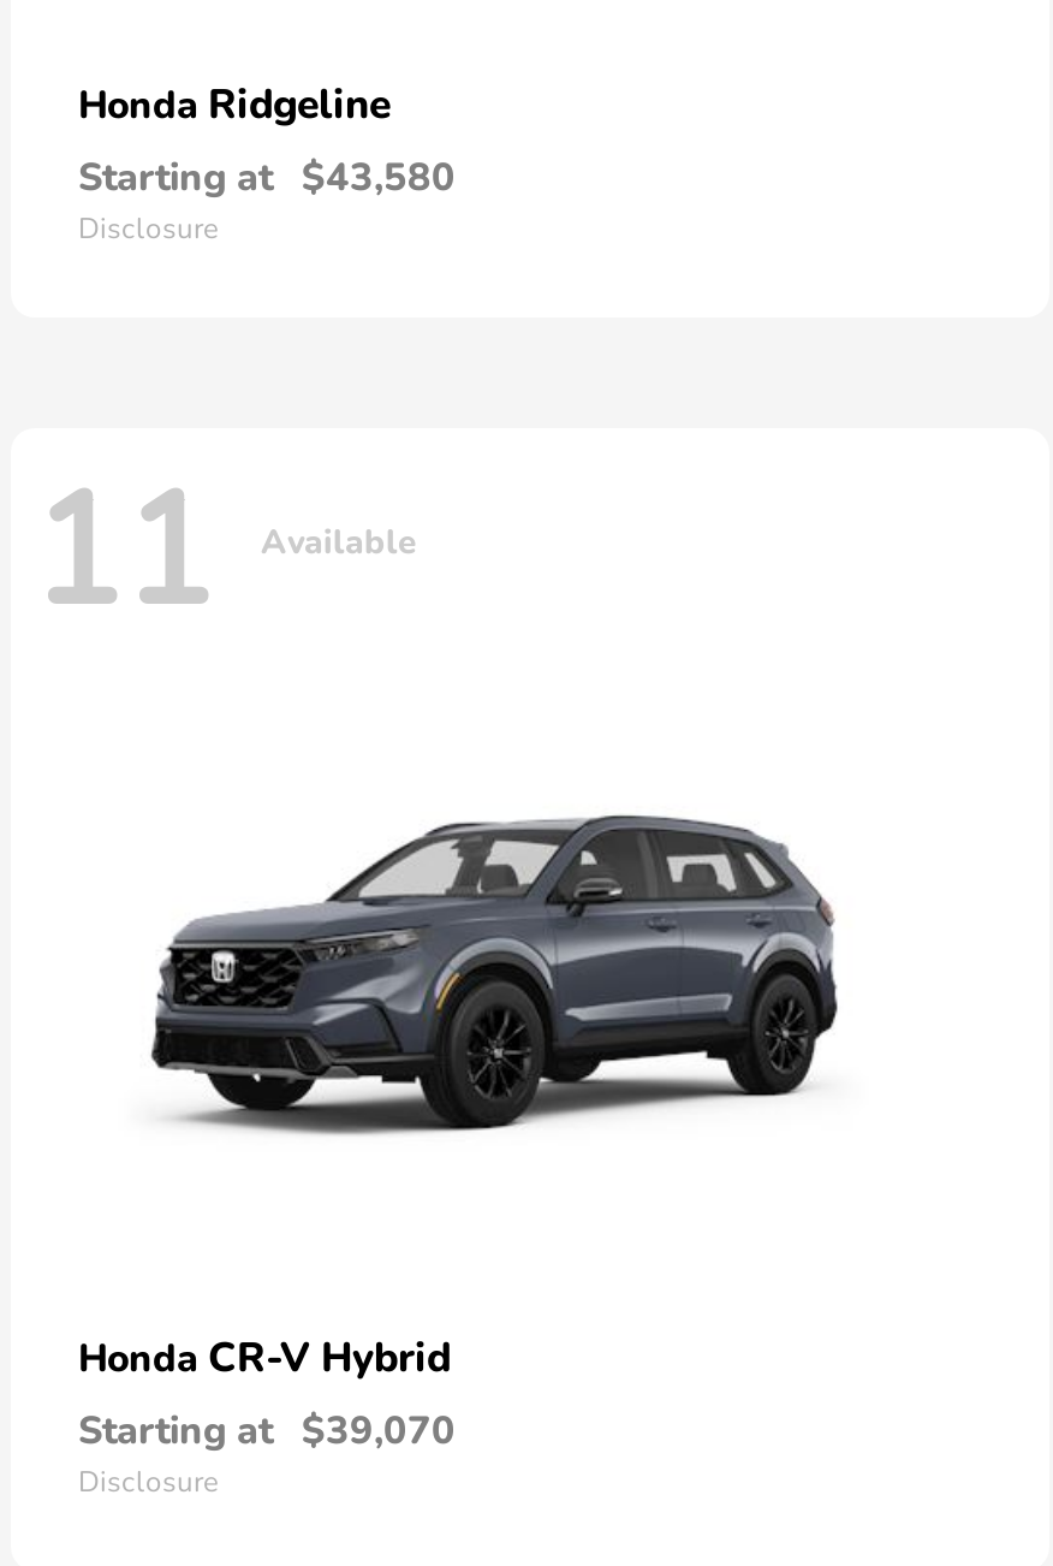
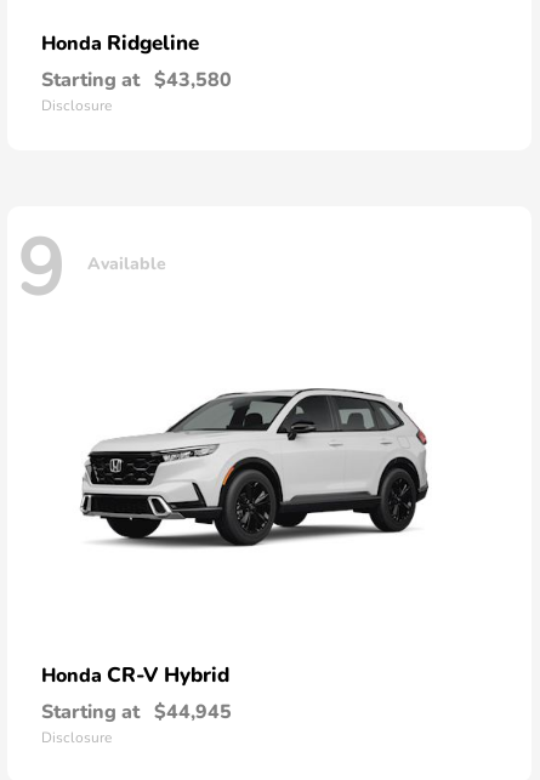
[30,448,417,660] 11 Available -> [17,216,166,323] 9 Available
[148,789,845,1135] [image] -> [79,387,430,562] [image]
[78,1404,456,1457] Starting at $39,070 -> [41,698,232,725] Starting at $44,945

